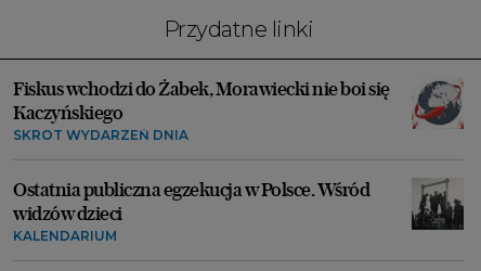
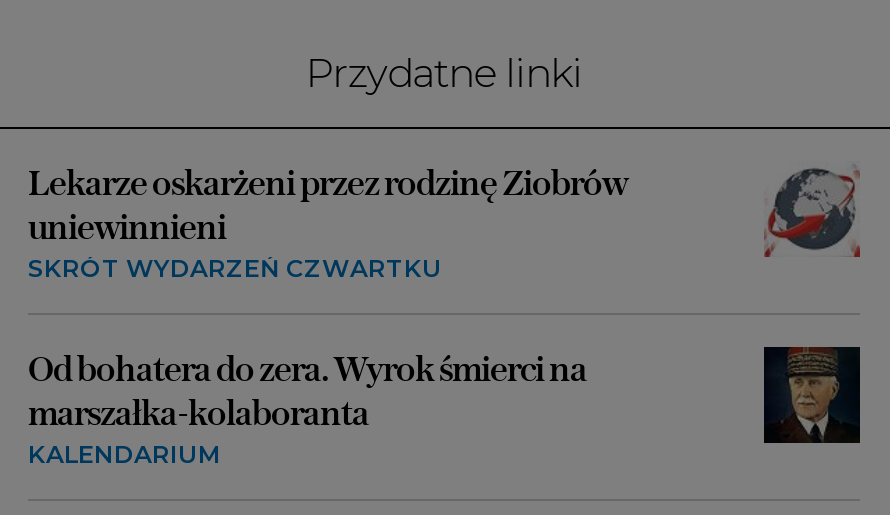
[13,77,389,143] Fiskus wchodzi do Żabek, Morawiecki nie boi się | Kaczyńskiego | SKRÓT WYDARZEŃ DNIA -> [28,161,627,283] Lekarze oskarżeni przez rodzinę Ziobrów | uniewinnieni | SKRÓT WYDARZEŃ CZWARTKU
[13,178,369,225] Ostatnia publiczna egzekucja w Polsce. Wśród | widzów dzieci -> [28,347,587,433] Od bohatera do zera. Wyrok śmierci na | marszałka-kolaboranta
[411,178,465,230] [image] -> [762,345,862,441] [image]

